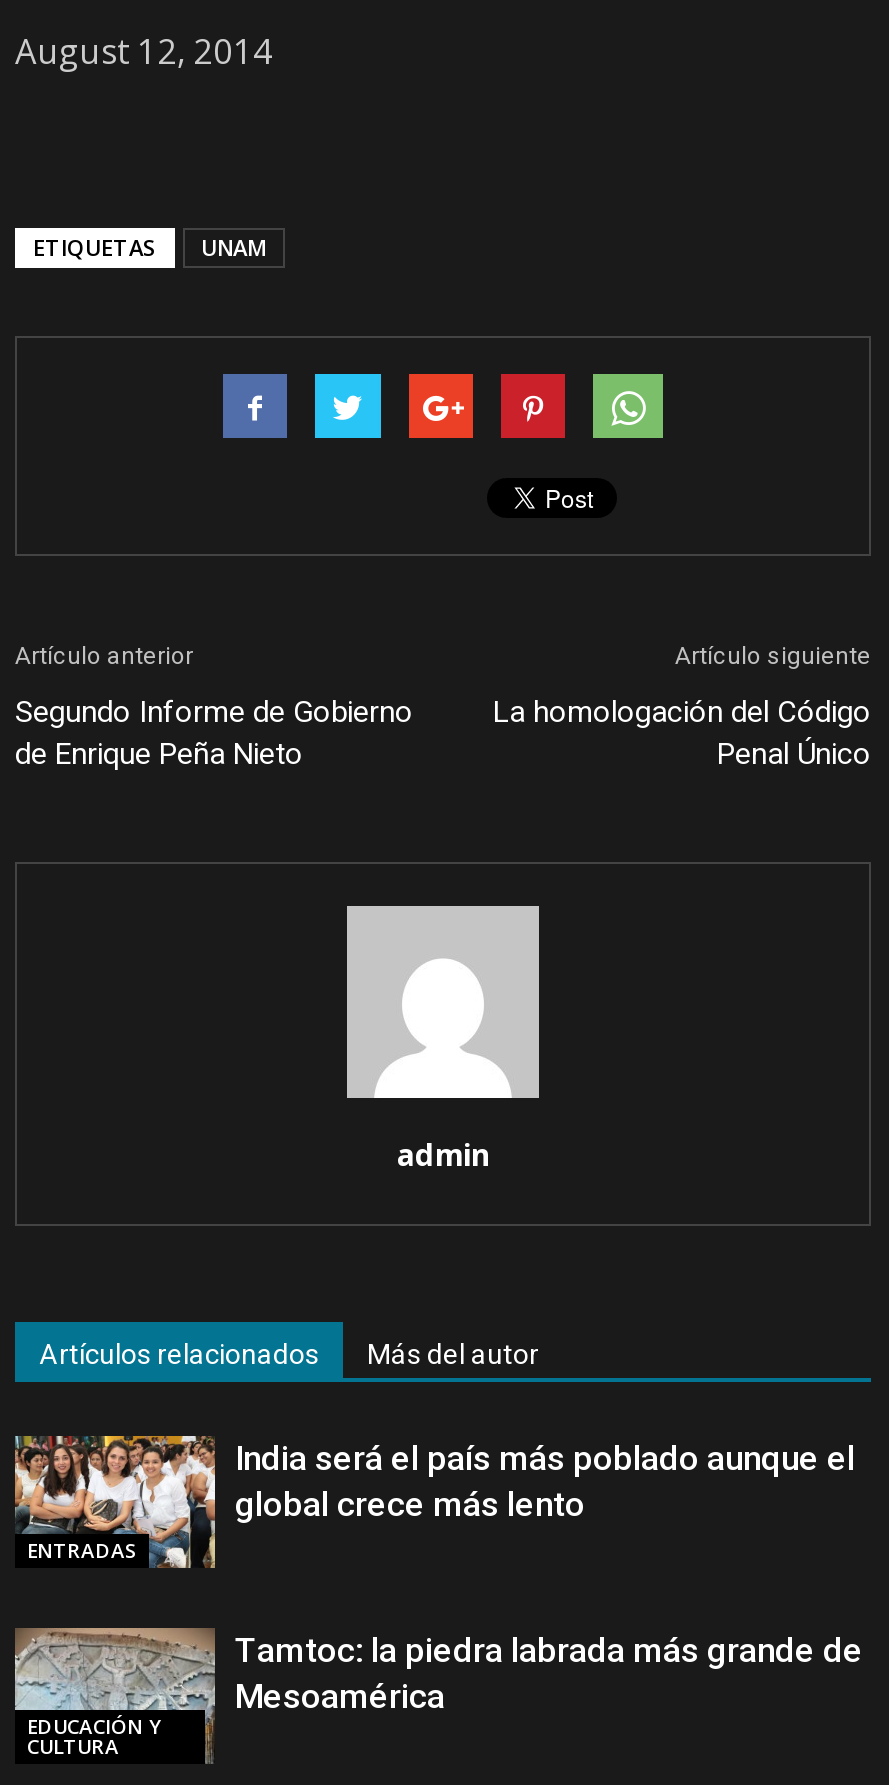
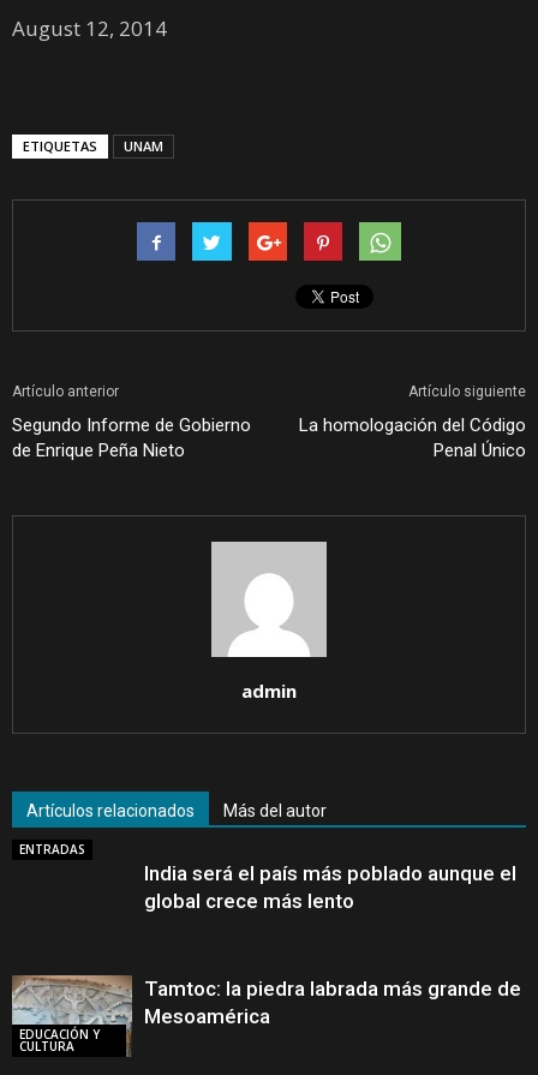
[13,1434,217,1570] [image] -> none
moved [27,1536,137,1564] -> [19,840,85,857]: ENTRADAS

